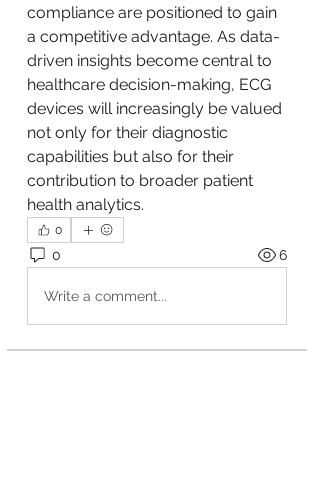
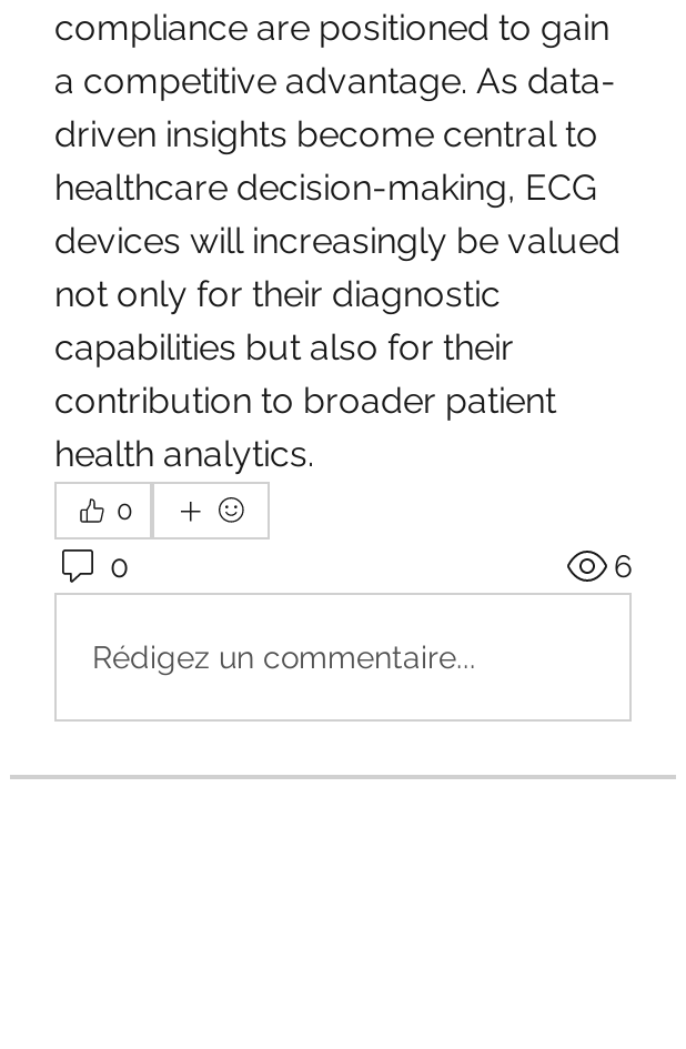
[44,287,167,303] Write a comment... -> [92,638,476,674] Rédigez un commentaire...

